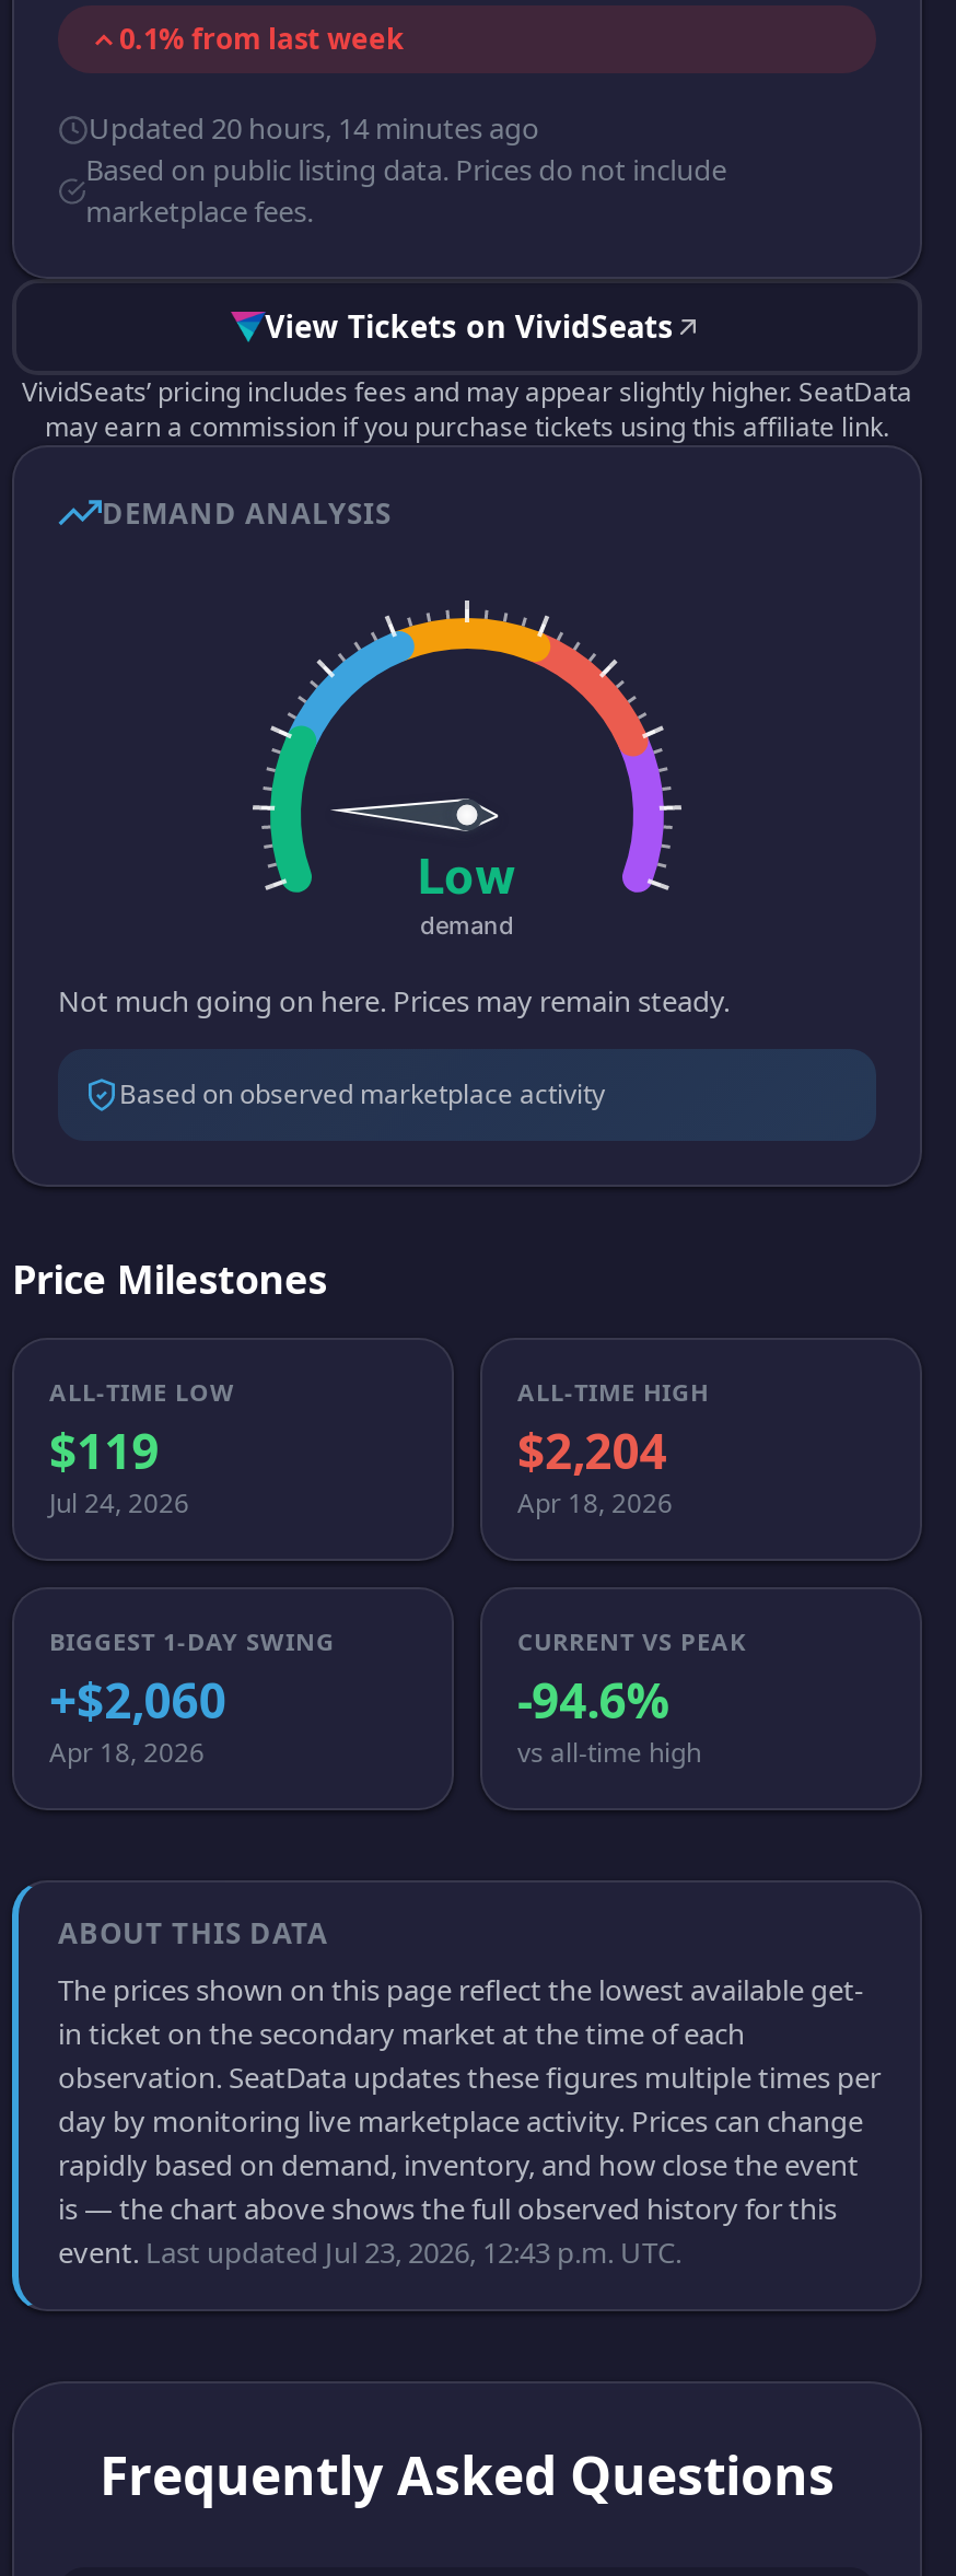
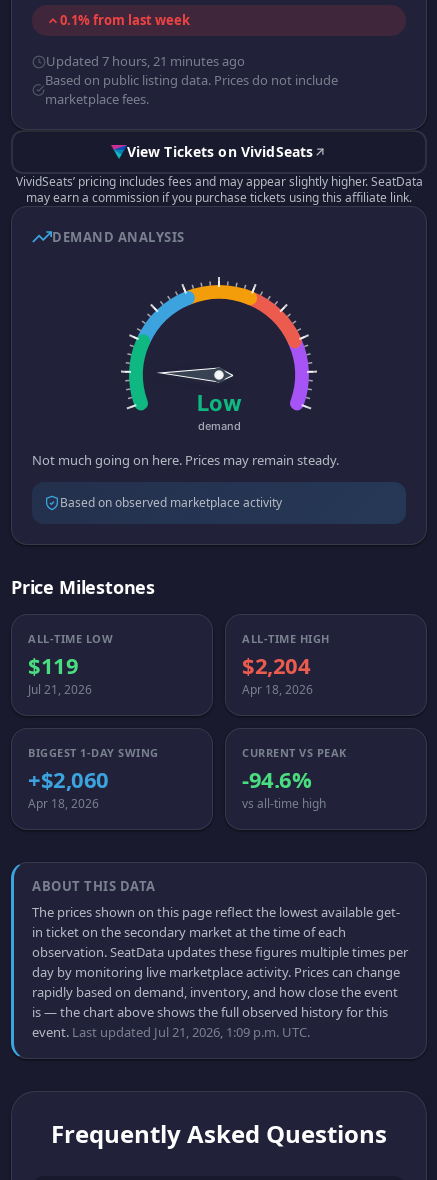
[89,108,539,148] Updated 20 hours, 14 minutes ago -> [46,52,245,70] Updated 7 hours, 21 minutes ago
[49,1484,189,1522] Jul 24, 2026 -> [28,681,92,698] Jul 21, 2026
[58,2233,681,2272] event. Last updated Jul 23, 2026, 12:43 p.m. UTC. -> [32,1023,310,1041] event. Last updated Jul 21, 2026, 1:09 p.m. UTC.

